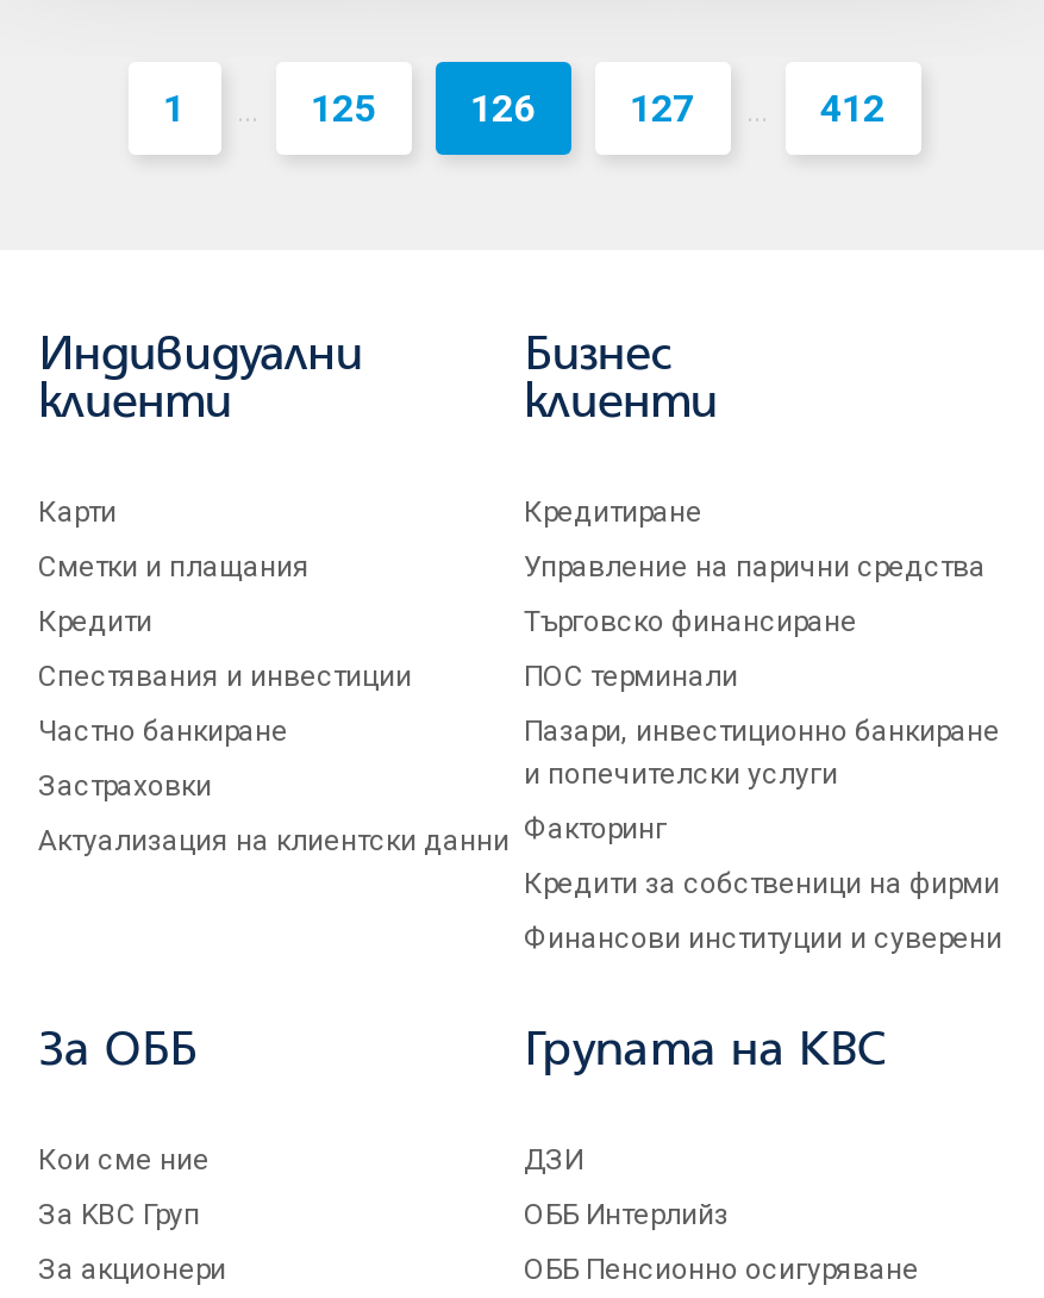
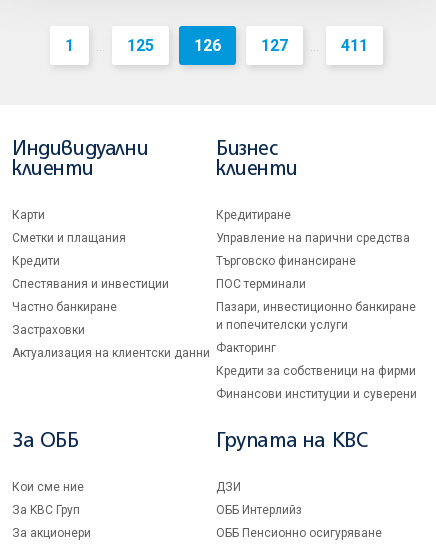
[820,86,884,131] 412 -> [340,36,367,55] 411

